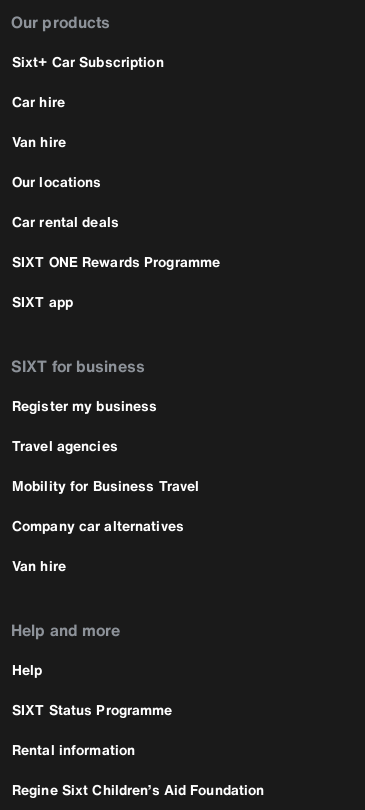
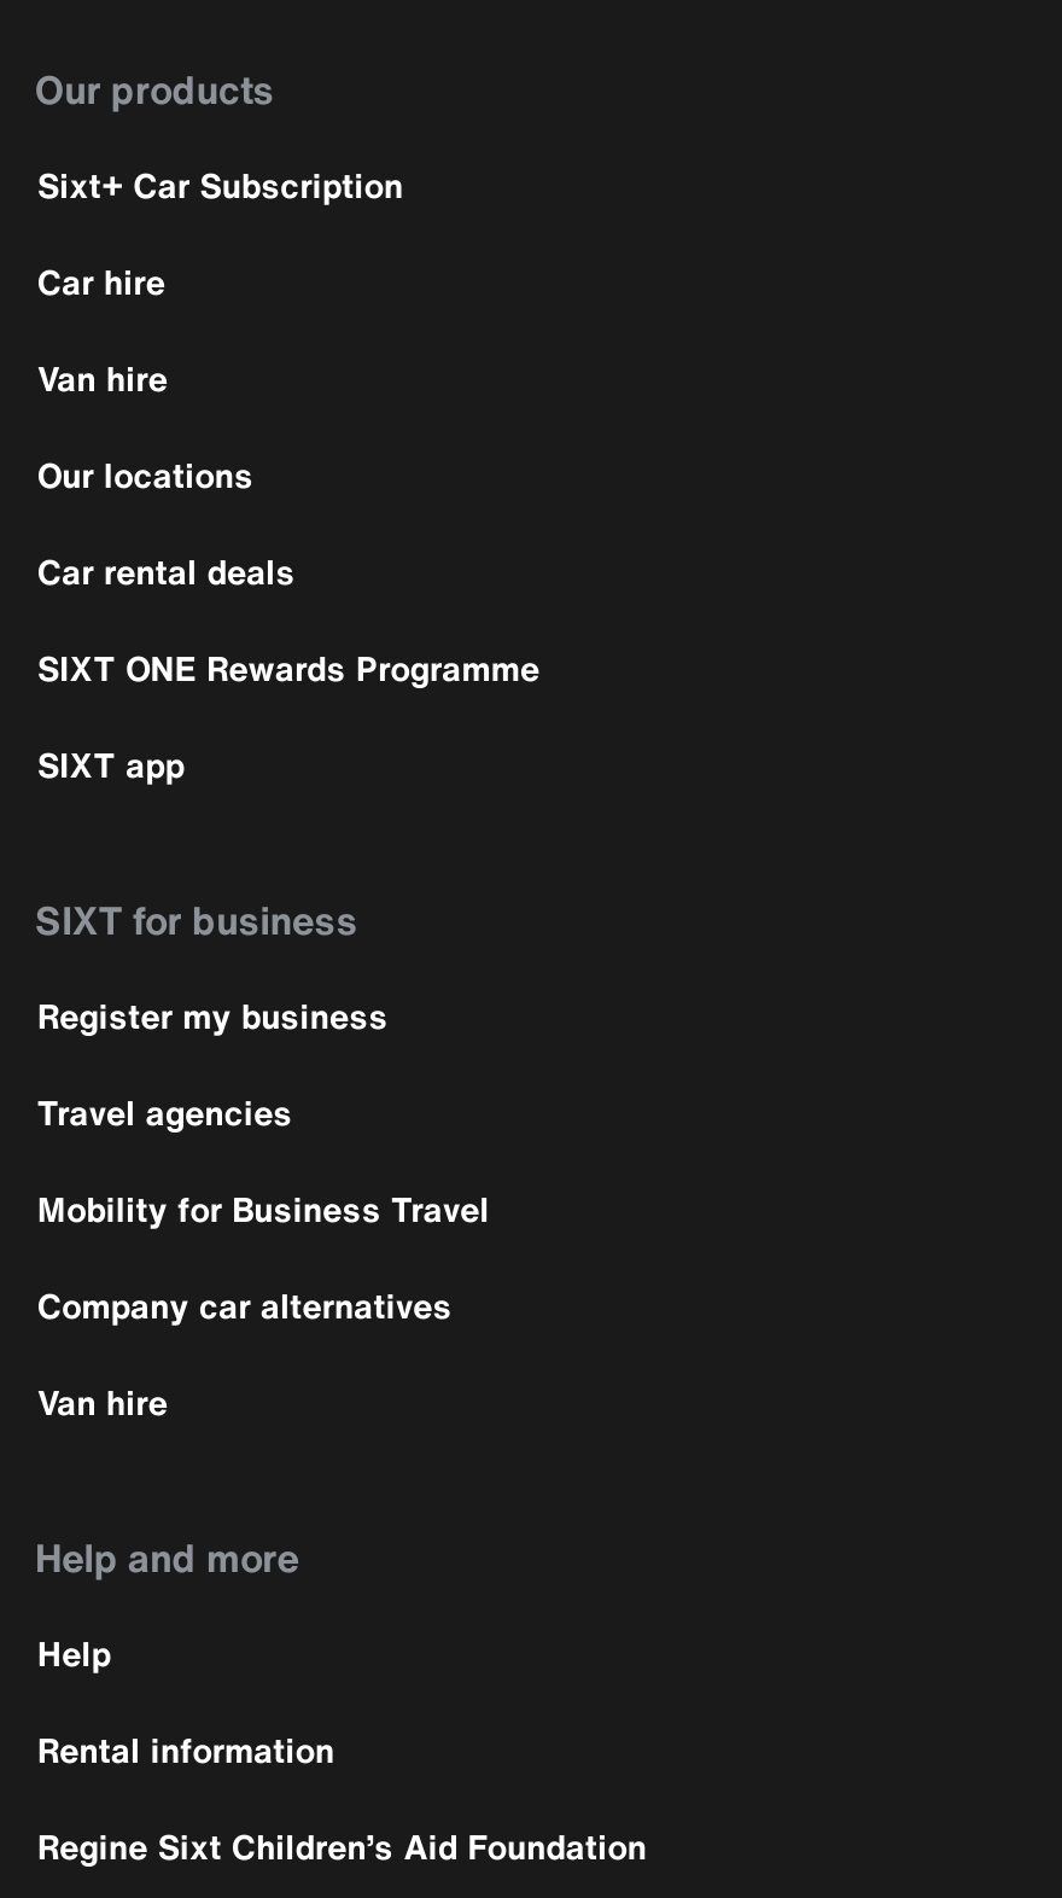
[12,699,172,720] SIXT Status Programme -> none

